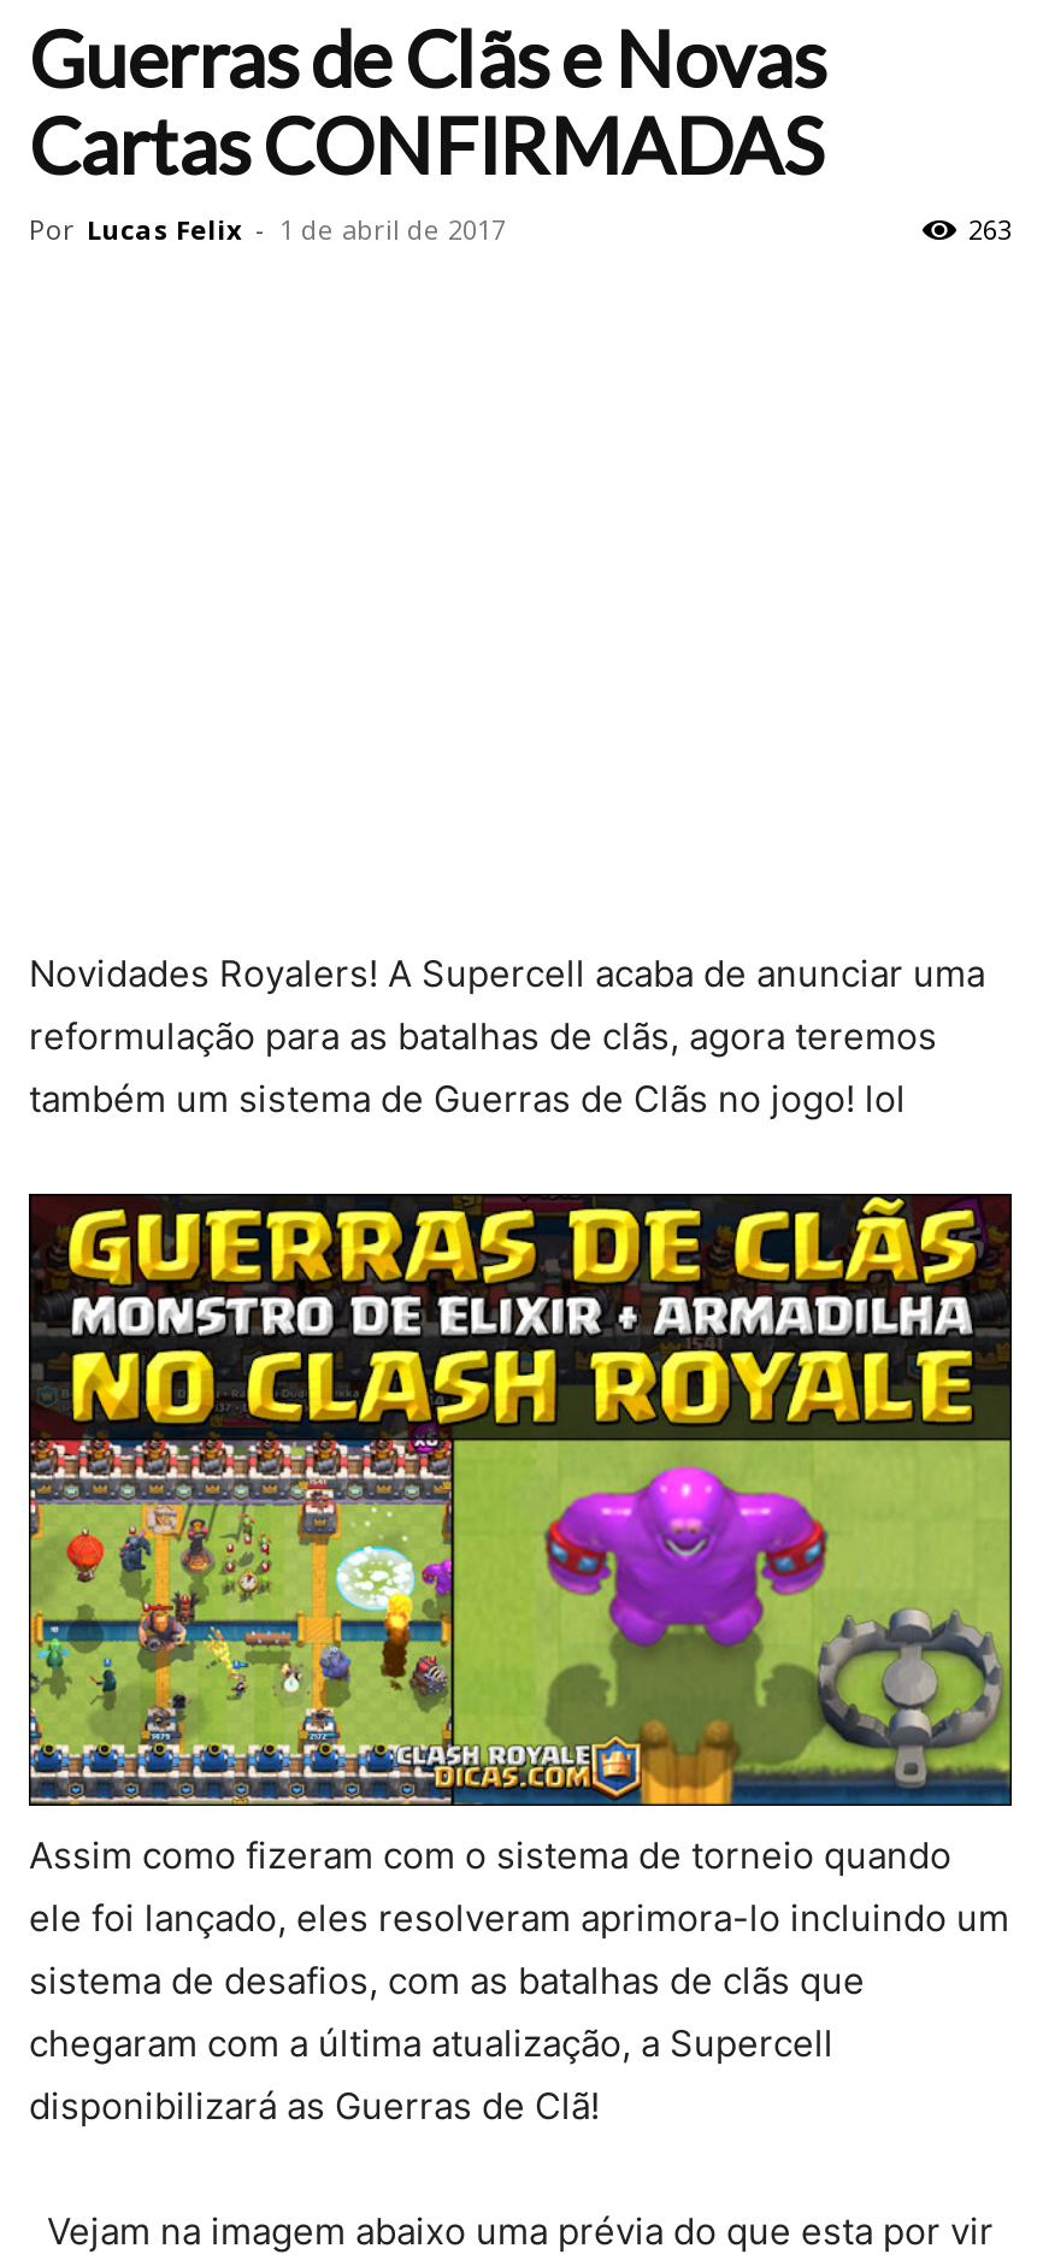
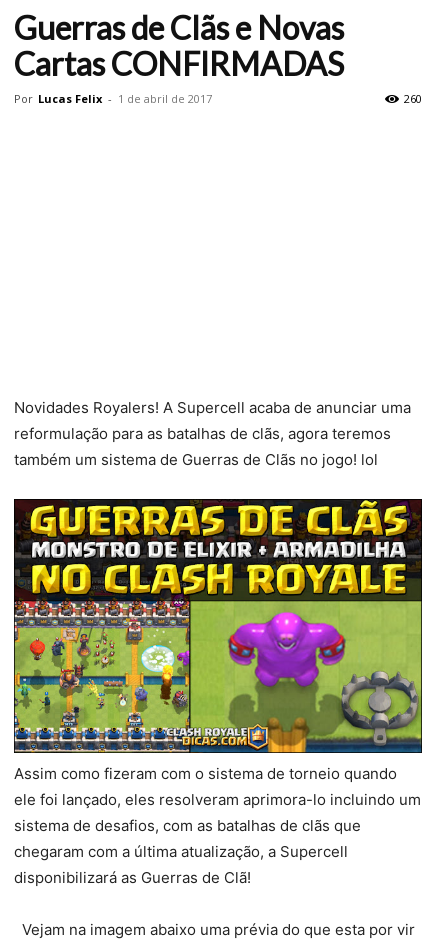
[968,211,1012,247] 263 -> [404,91,422,106] 260

